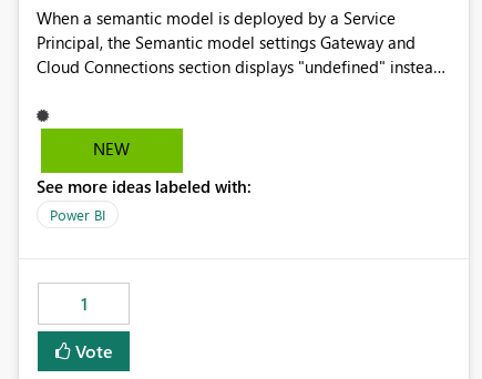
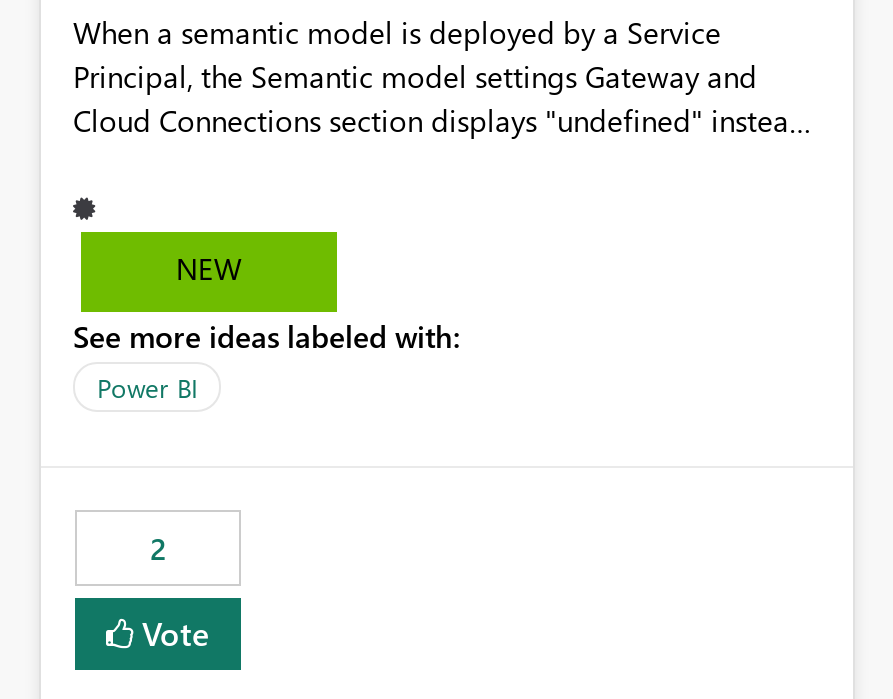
[80,293,87,315] 1 -> [150,529,166,569] 2

